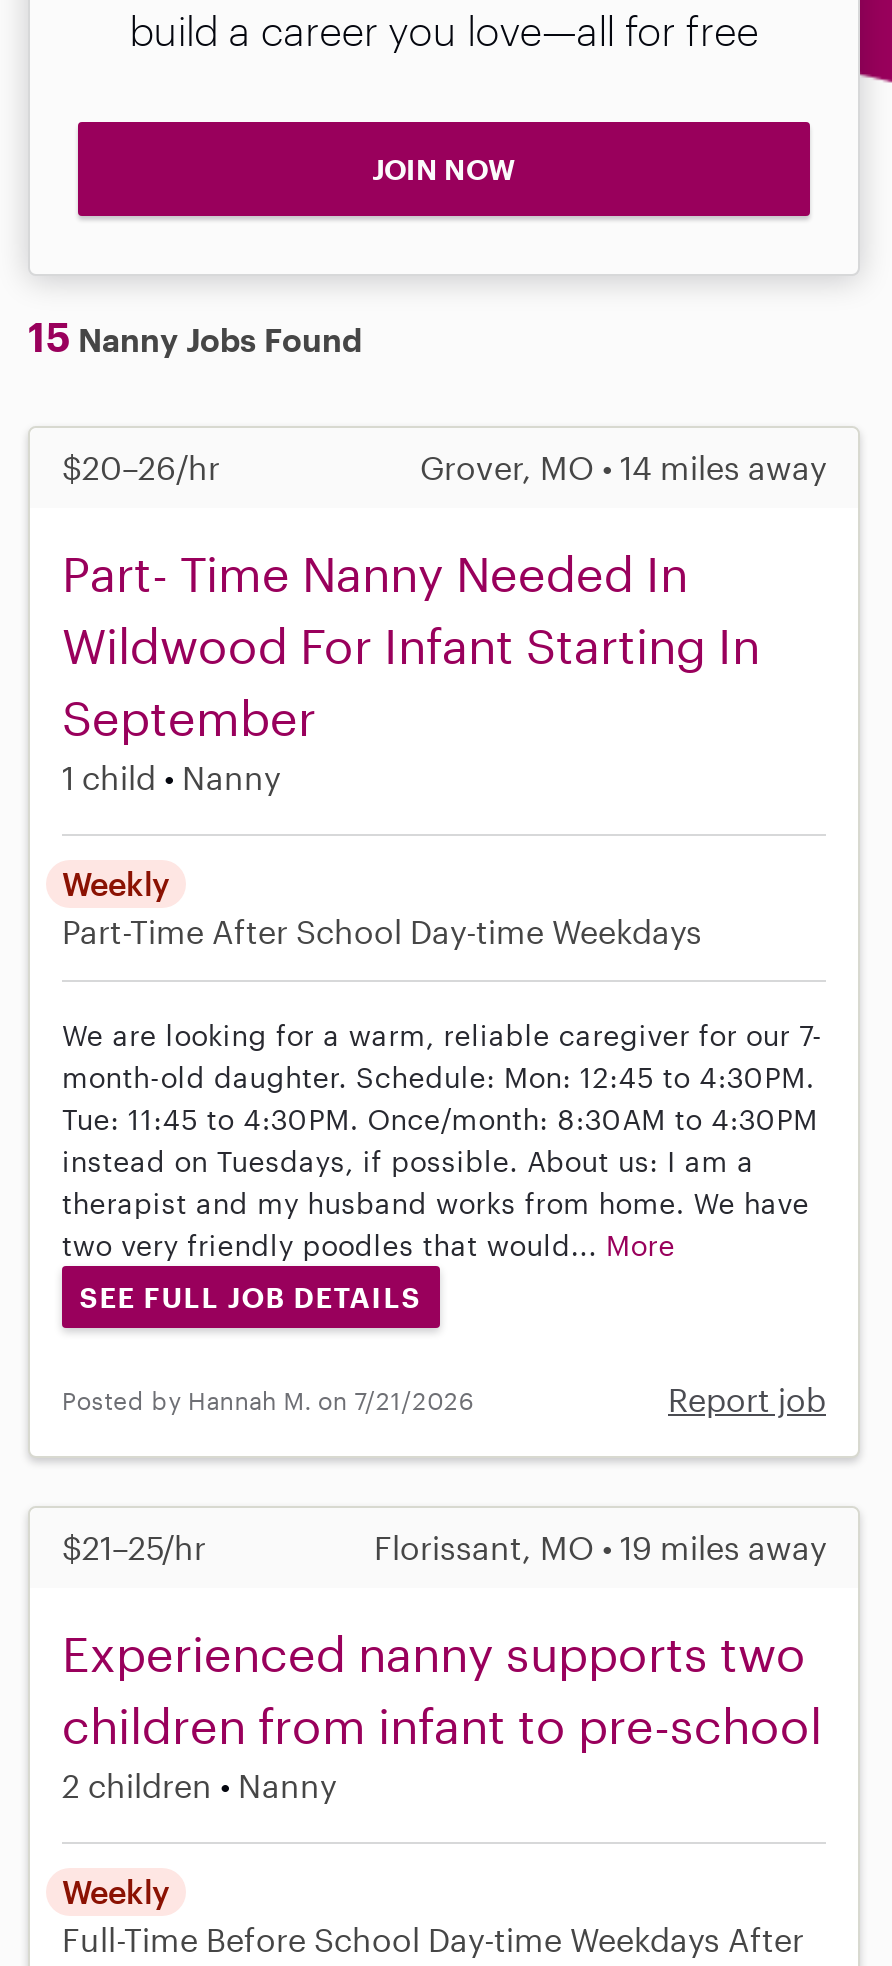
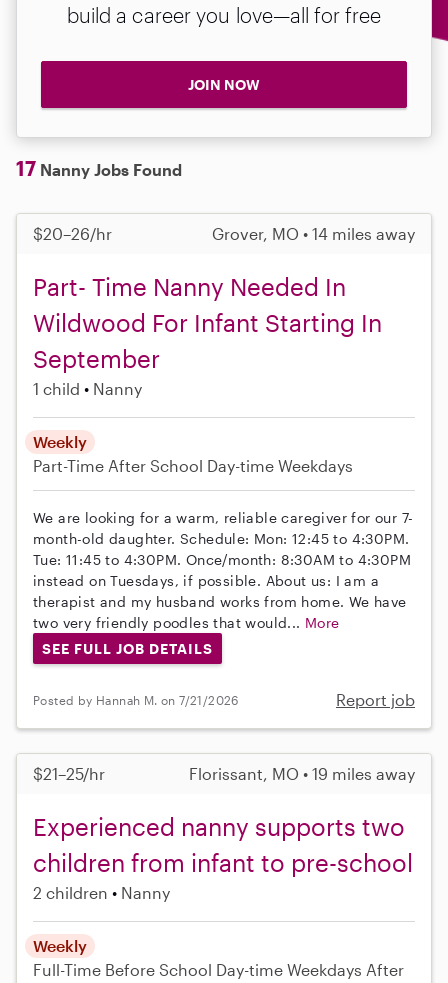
[28,312,362,360] 15 Nanny Jobs Found -> [16,156,182,180] 17 Nanny Jobs Found

